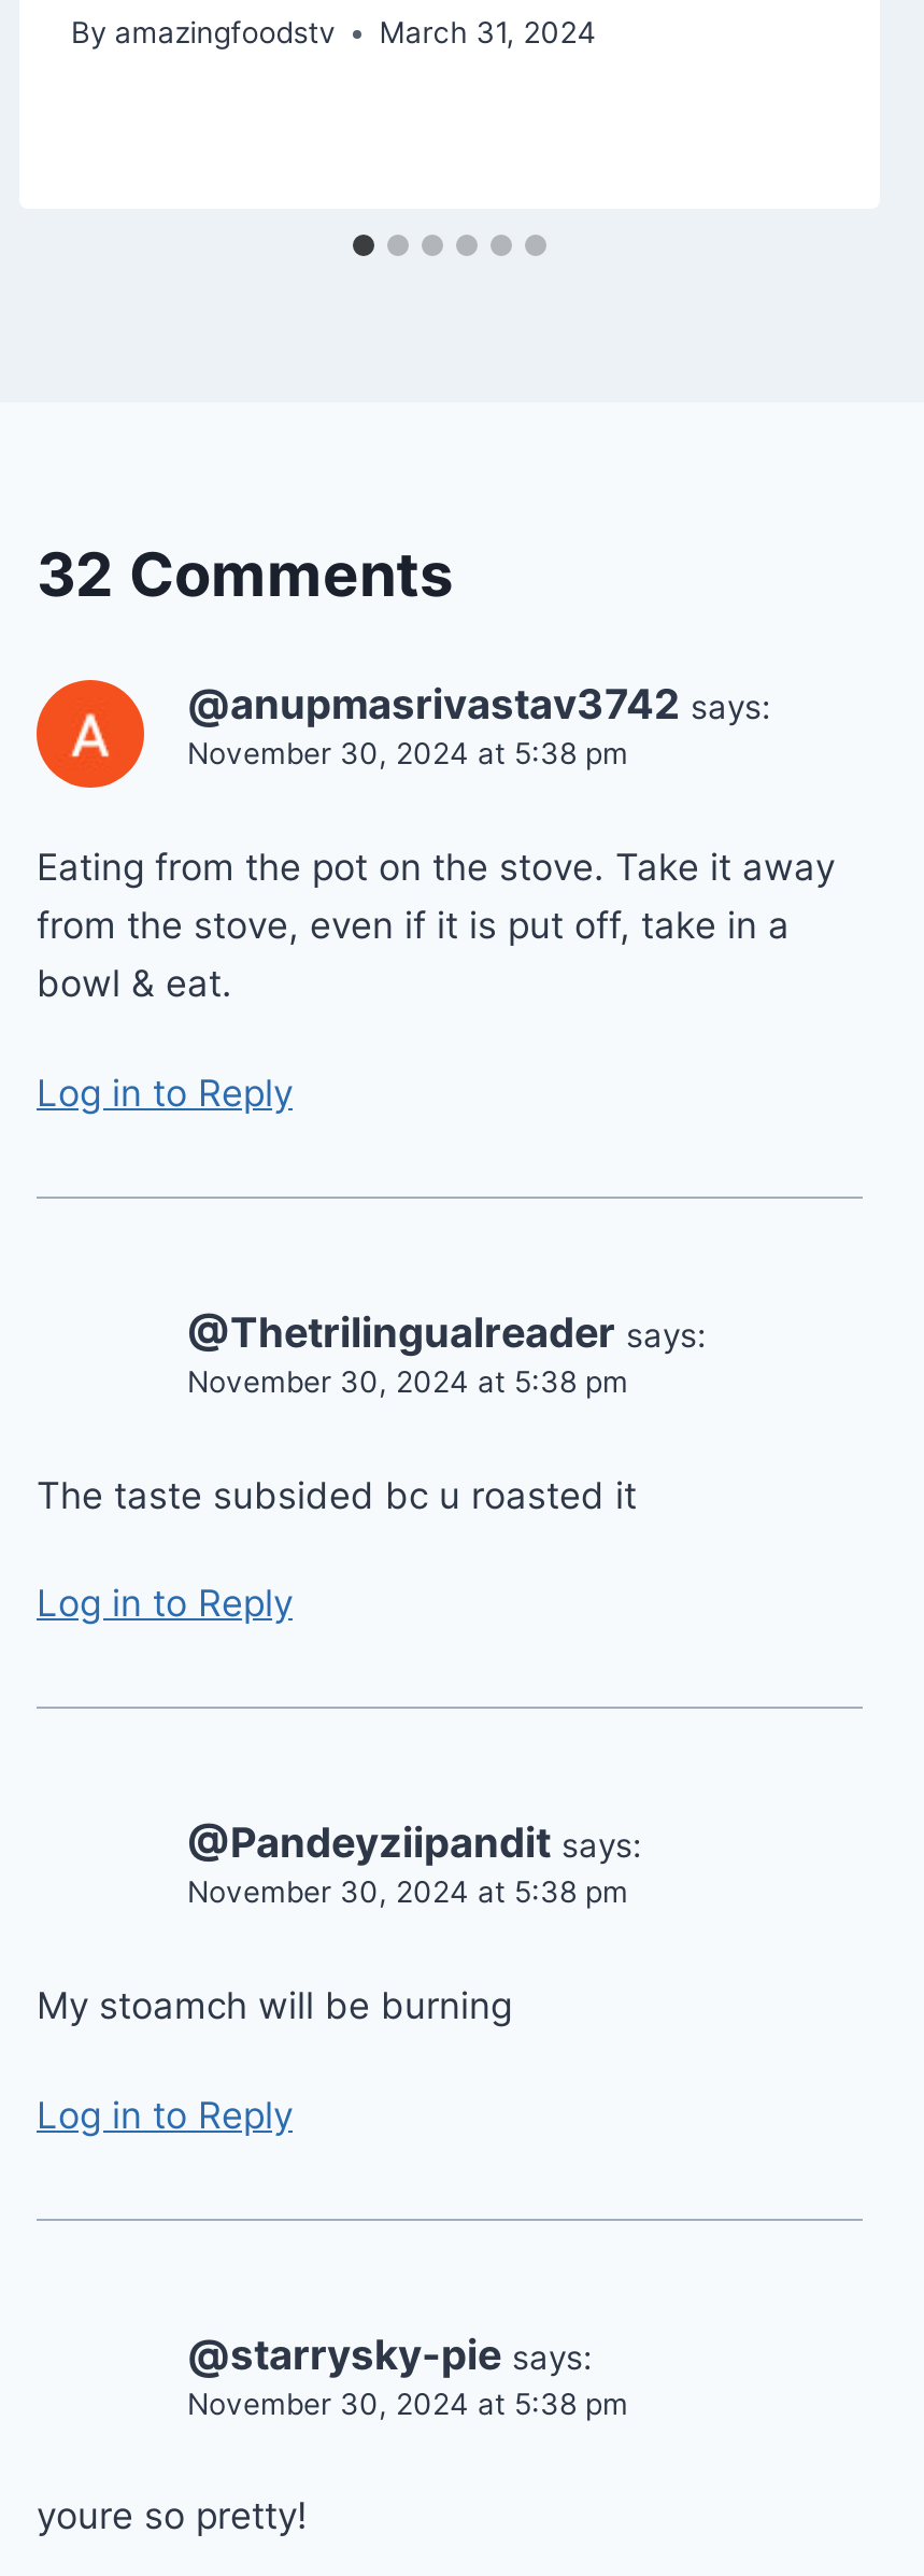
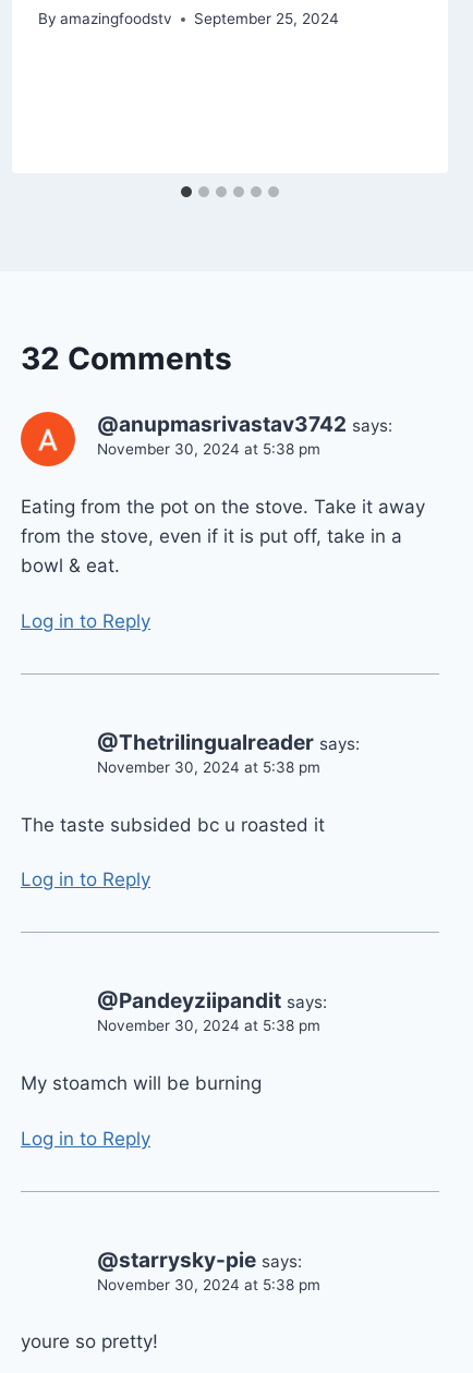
[71,16,596,50] By amazingfoodstv March 31, 2024 -> [38,10,339,28] By amazingfoodstv September 25, 2024

